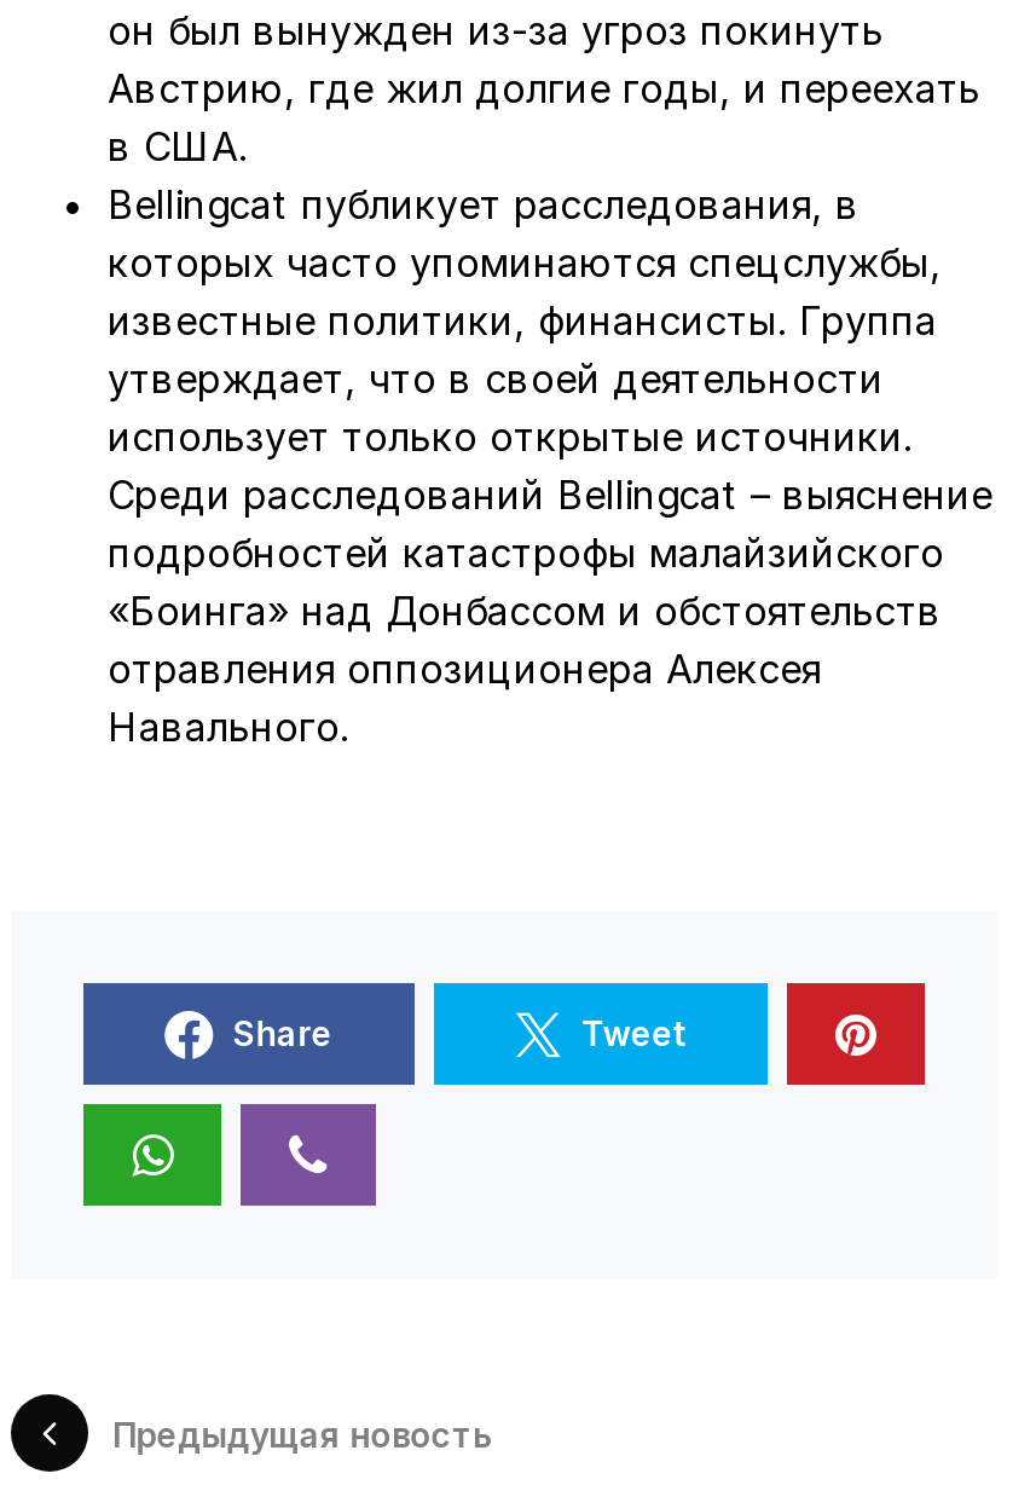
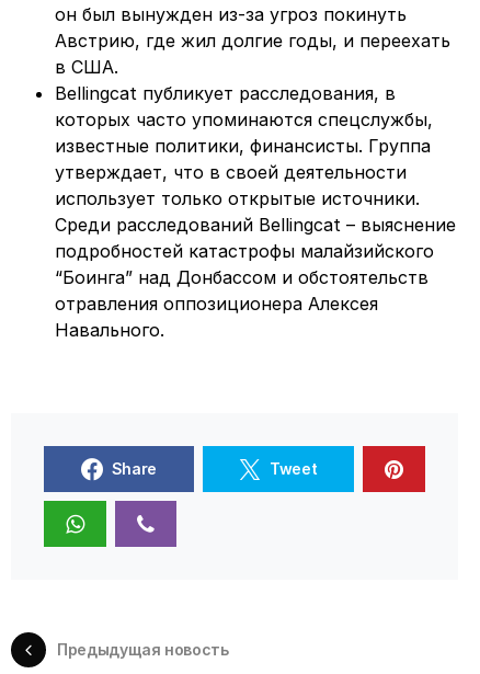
[108,587,942,635] «Боинга» над Донбассом и обстоятельств -> [55,266,428,288] “Боинга” над Донбассом и обстоятельств

